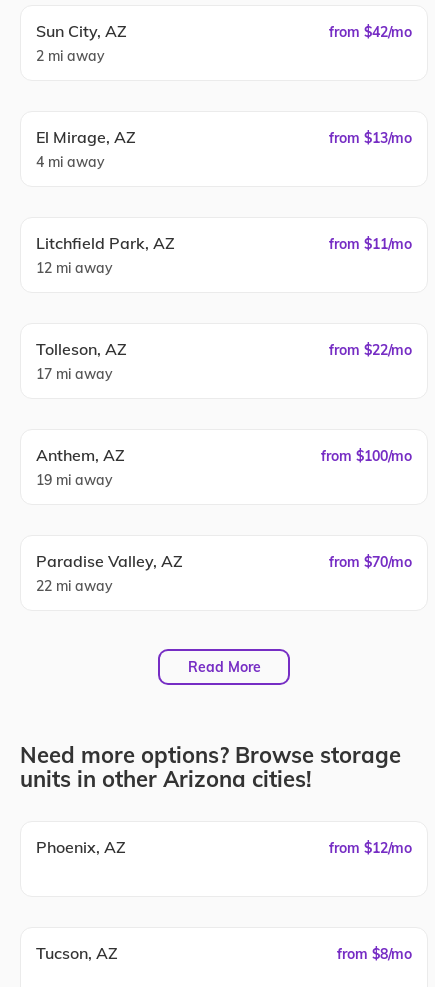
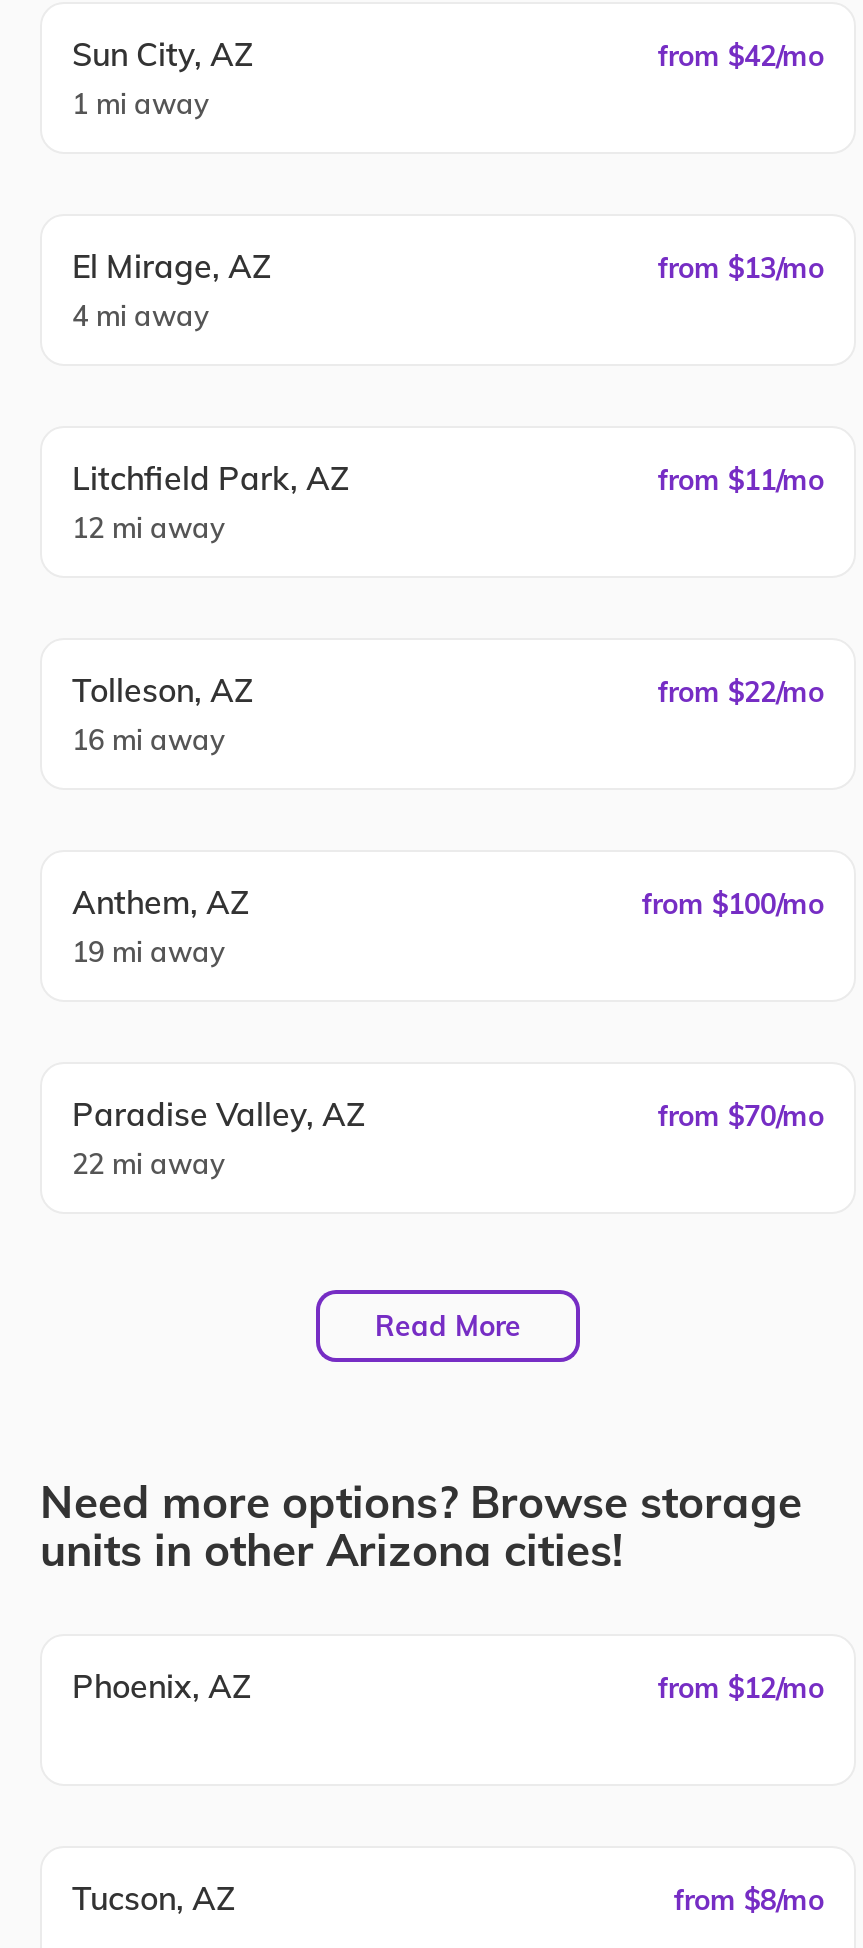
[36,47,105,65] 2 mi away -> [72,86,210,122] 1 mi away
[36,365,113,383] 17 mi away -> [72,722,226,758] 16 mi away

